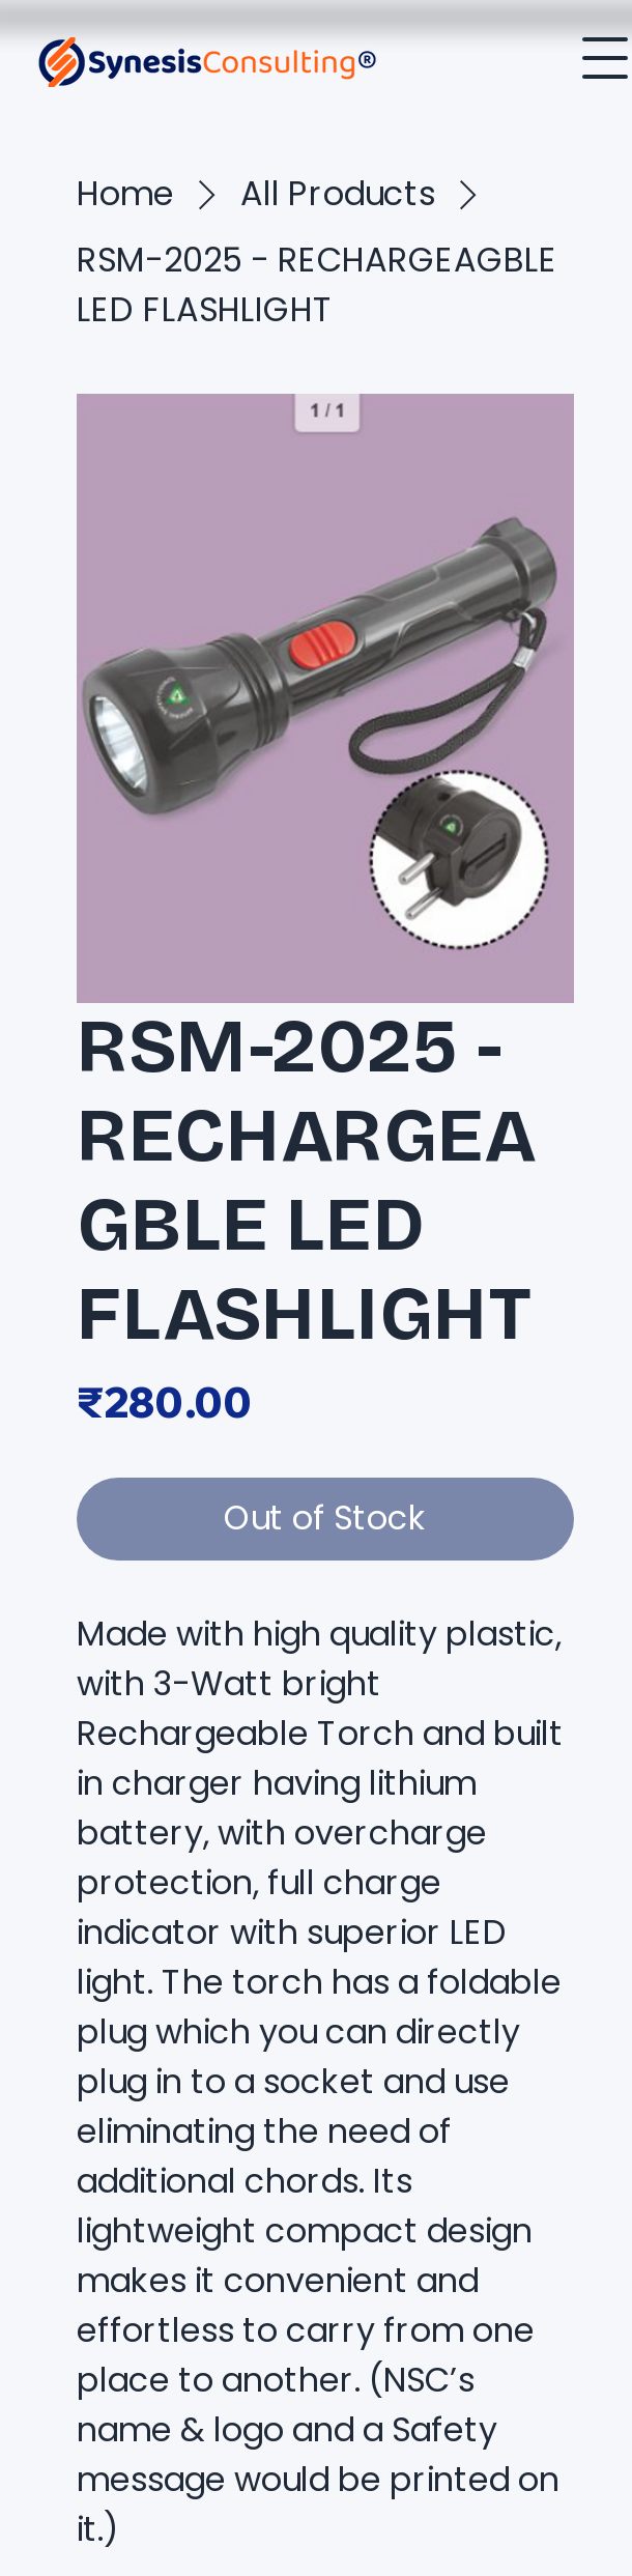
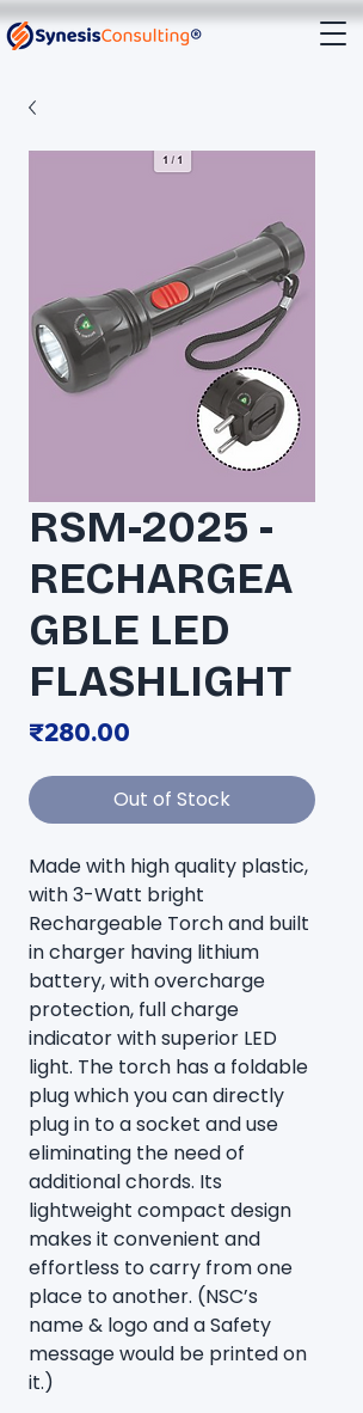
[77,170,557,334] Home | All Products | RSM-2025 - RECHARGEAGBLE | LED FLASHLIGHT -> none

